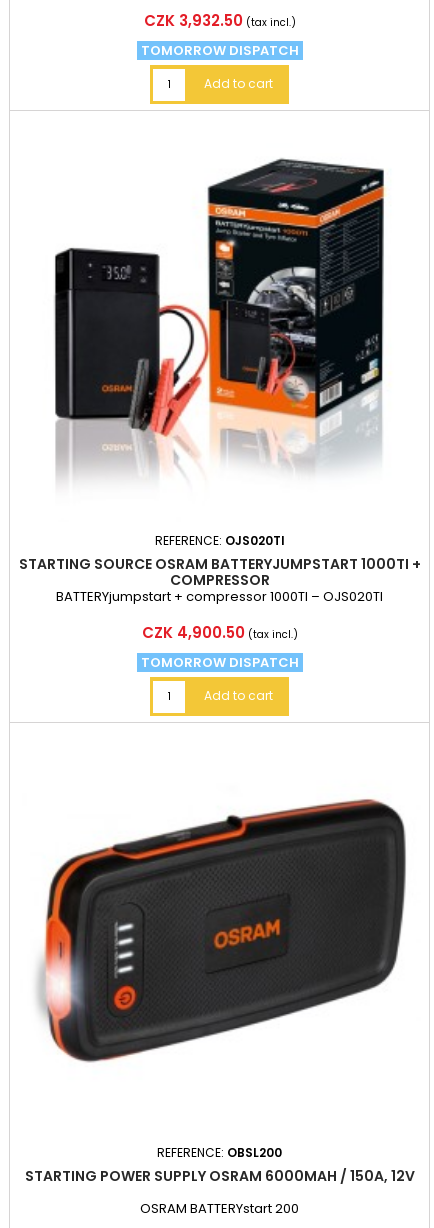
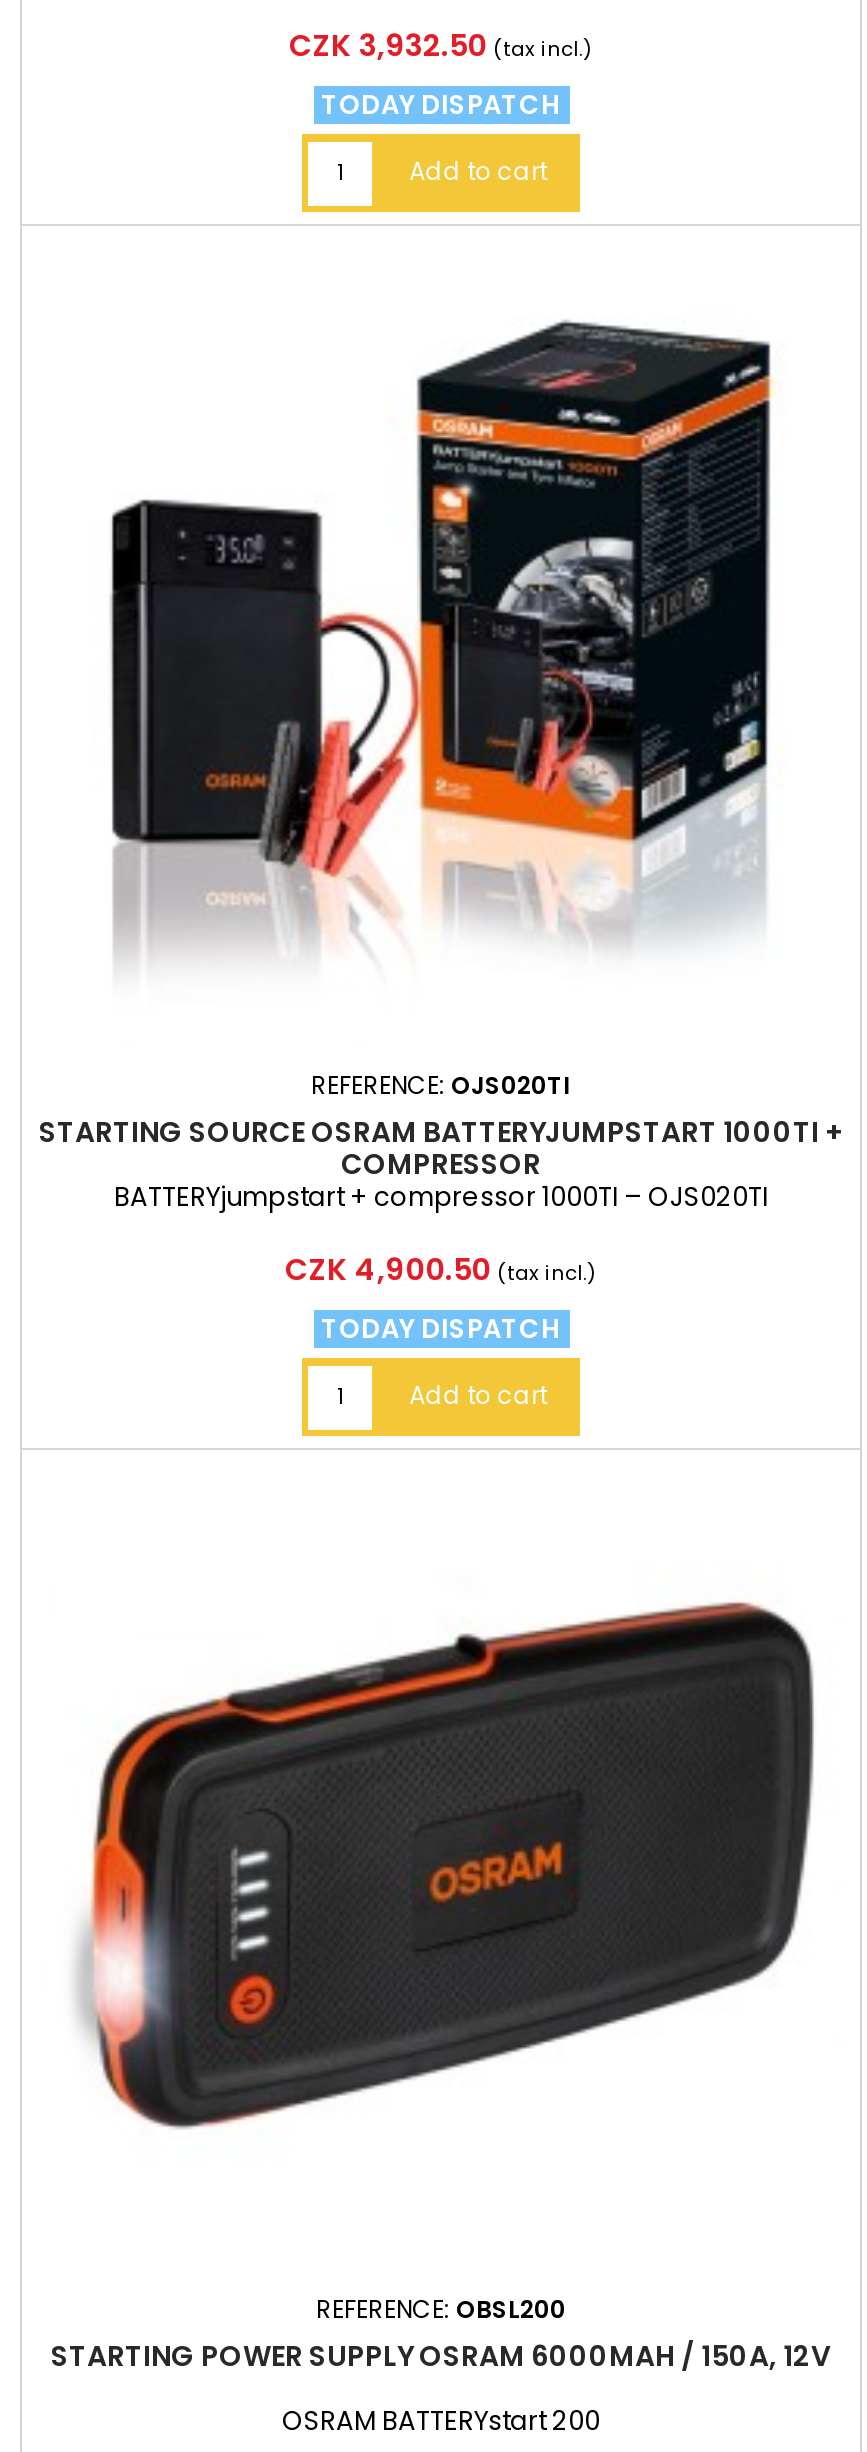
[140,41,298,60] TOMORROW DISPATCH -> [321,86,561,124] TODAY DISPATCH
[140,653,298,672] TOMORROW DISPATCH -> [321,1310,561,1348] TODAY DISPATCH

